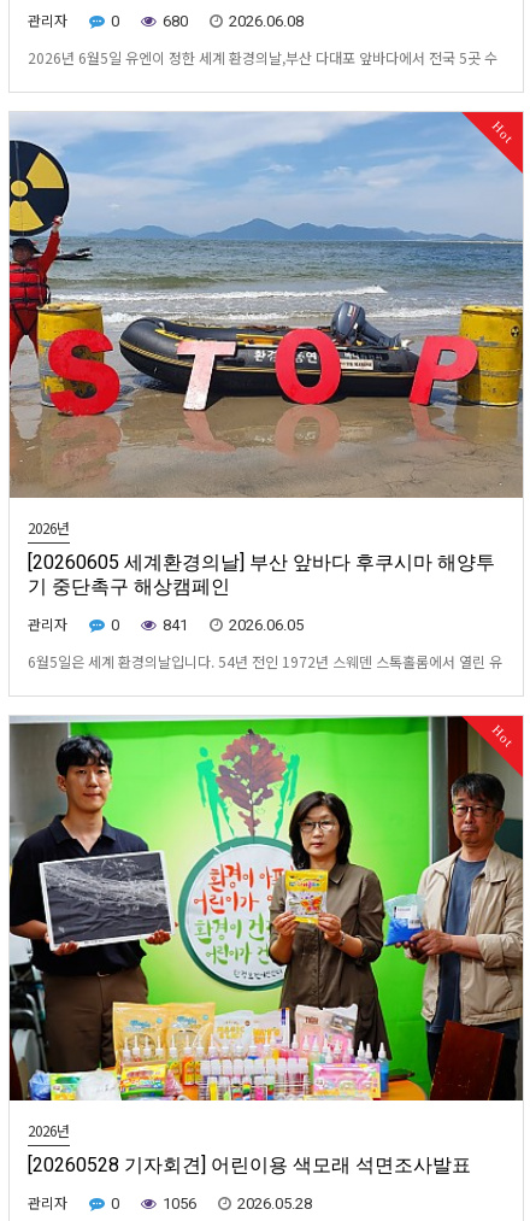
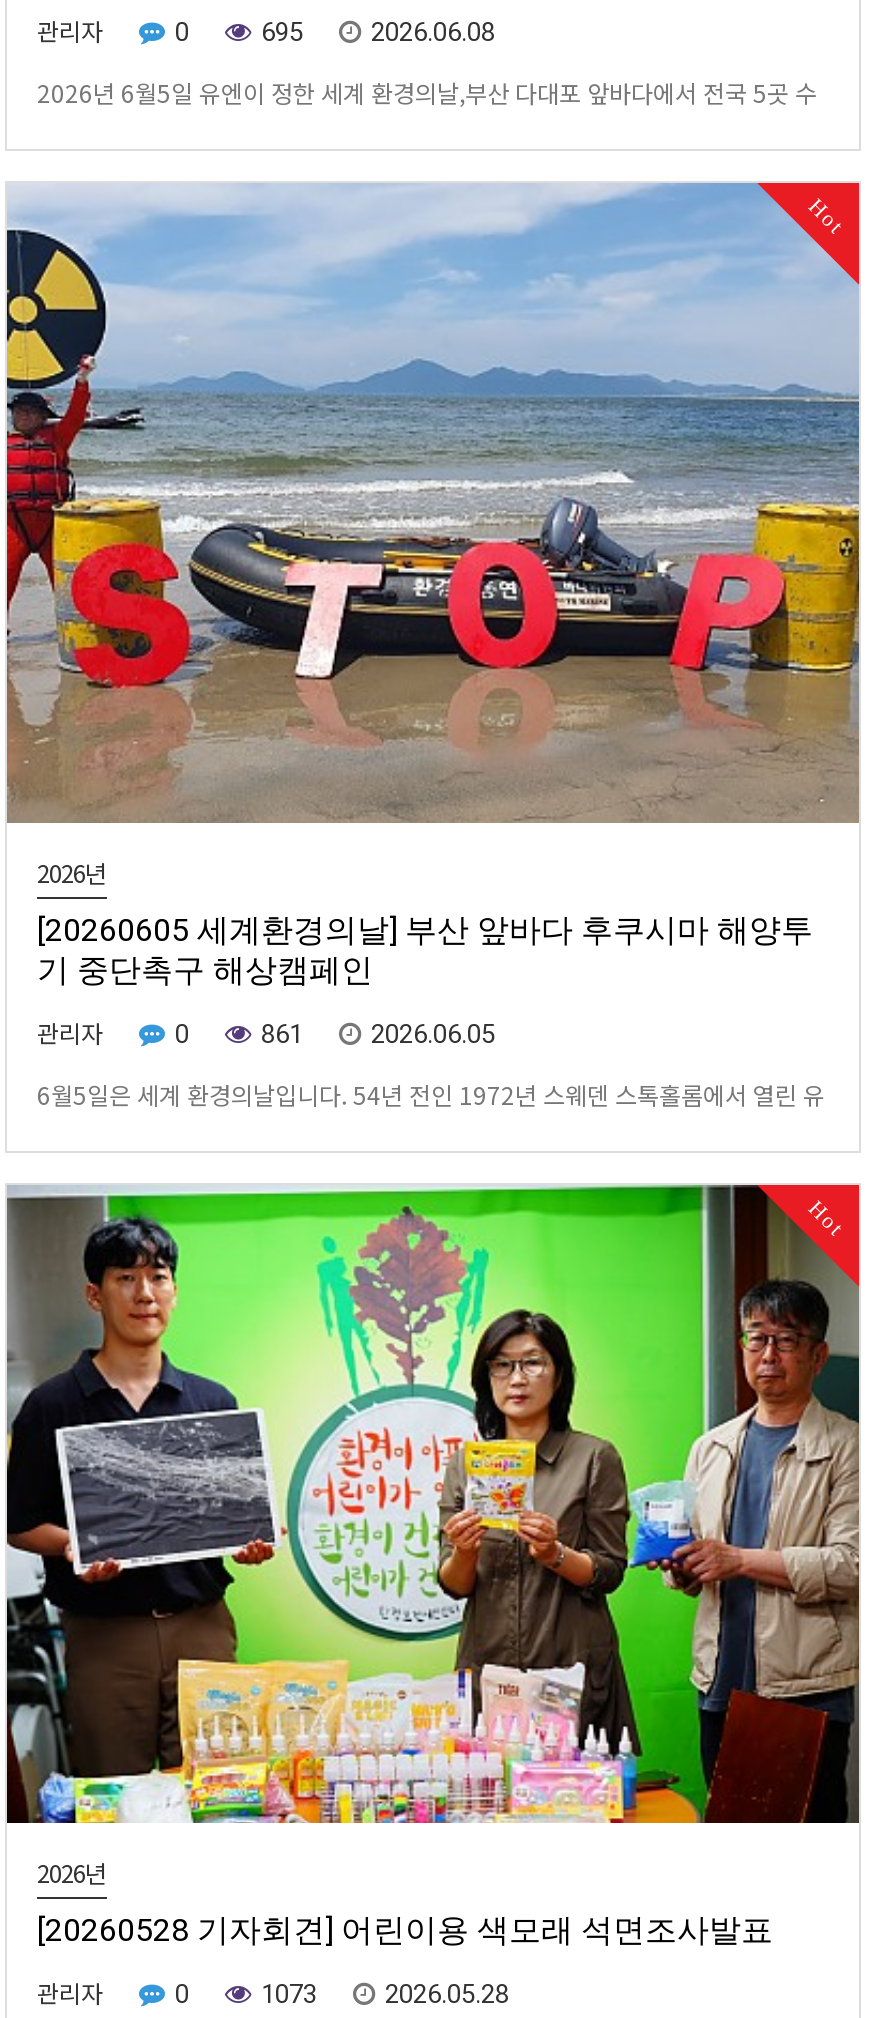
[107,12,304,30] 0 680 2026.06.08 -> [169,17,495,47] 0 695 2026.06.08
[107,615,304,633] 0 841 2026.06.05 -> [169,1018,495,1048] 0 861 2026.06.05
[107,1194,312,1213] 0 1056 2026.05.28 -> [169,1979,509,2009] 0 1073 2026.05.28

